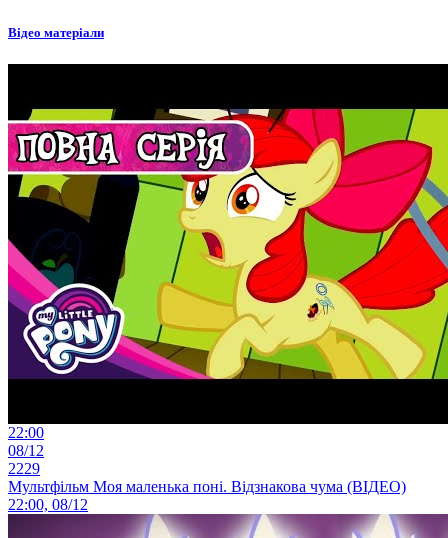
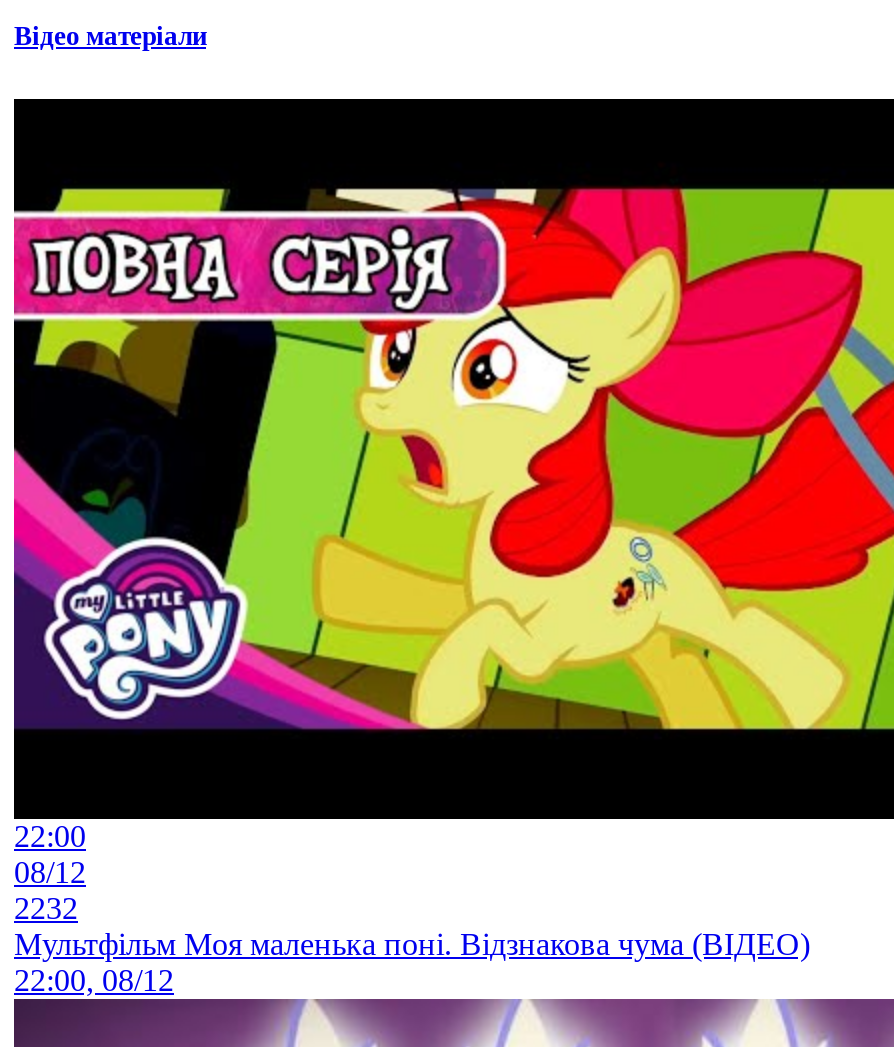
[8,460,40,477] 2229 -> [14,890,78,924] 2232

